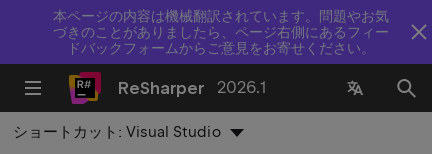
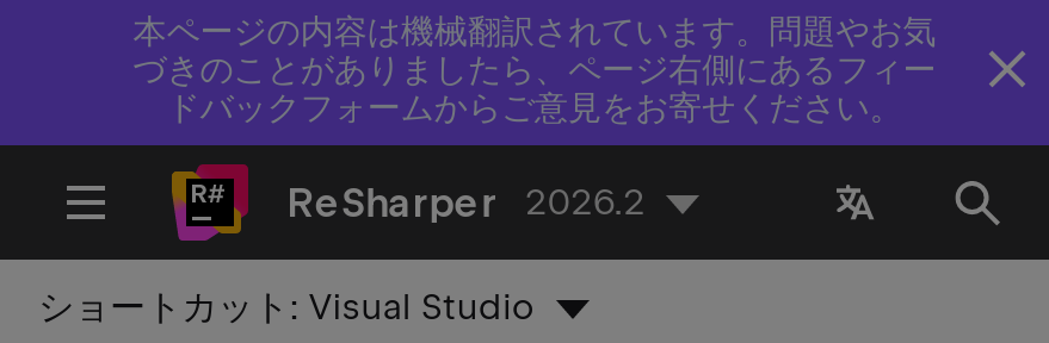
[117,78,267,98] ReSharper 2026.1 -> [286,179,645,226] ReSharper 2026.2

